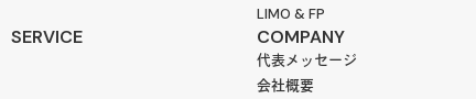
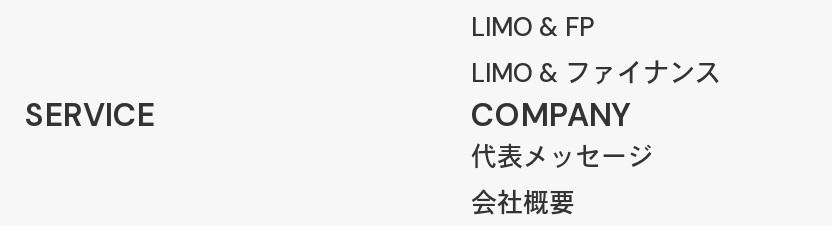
none -> [471,55,721,89] LIMO & ファイナンス

